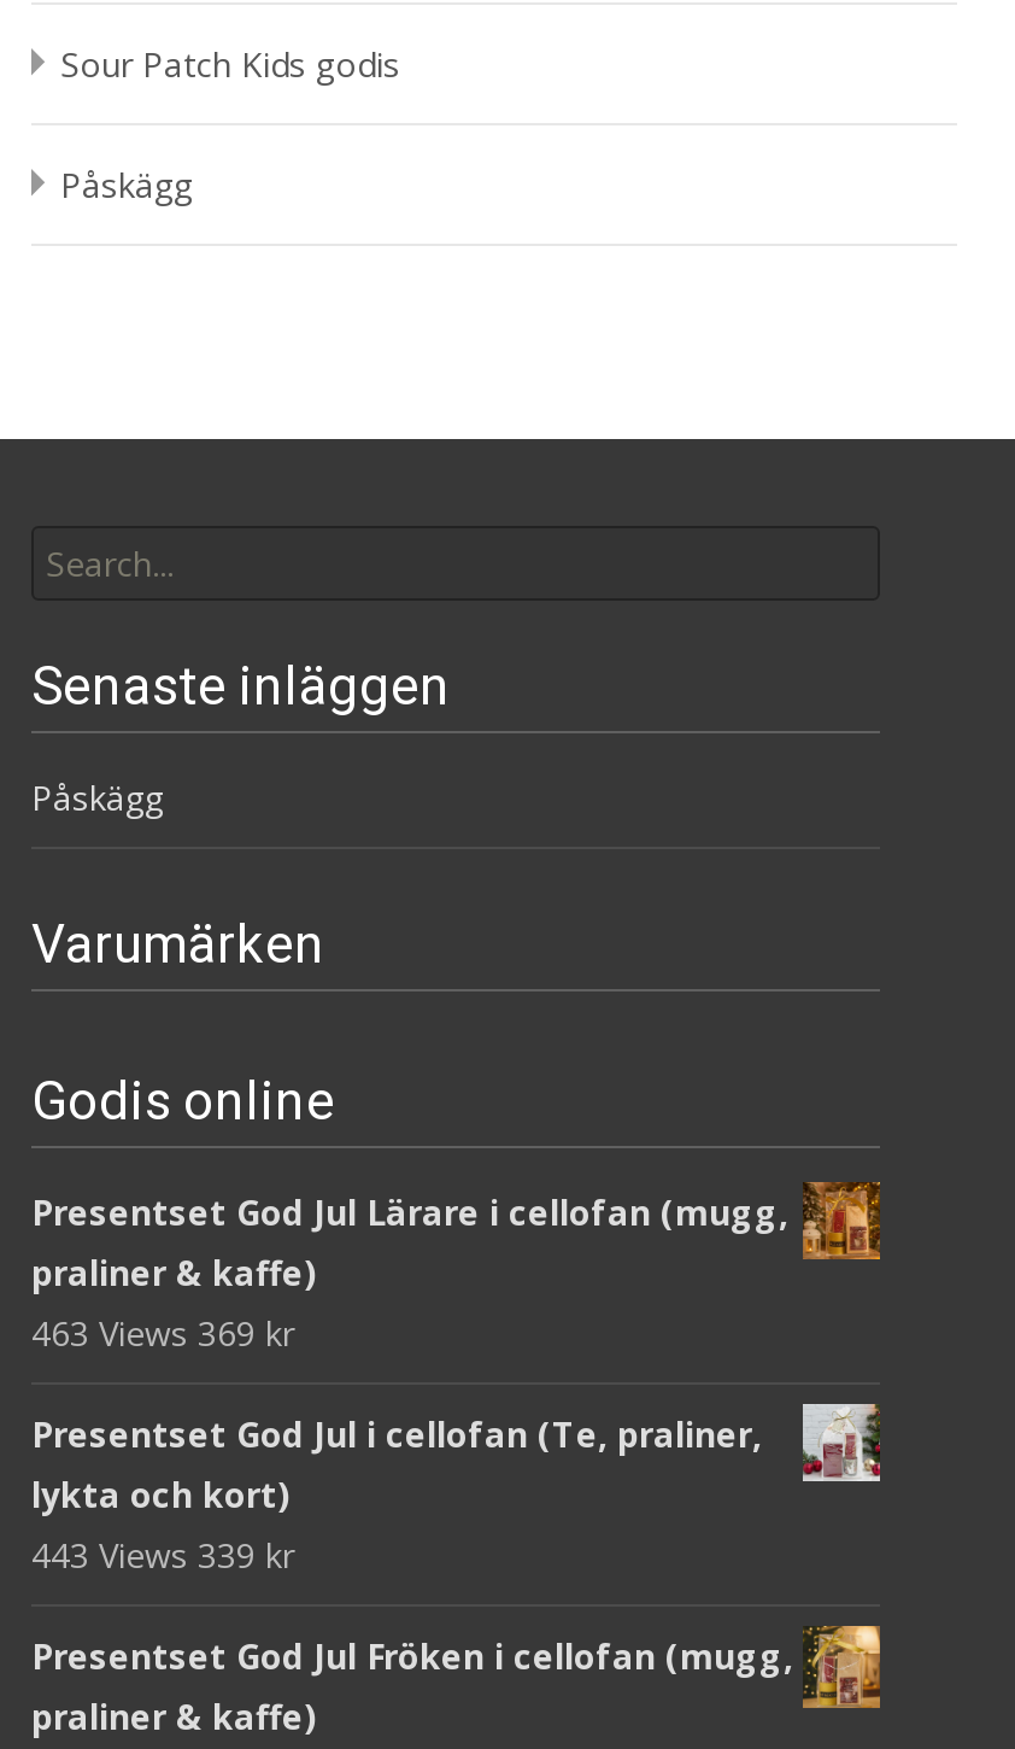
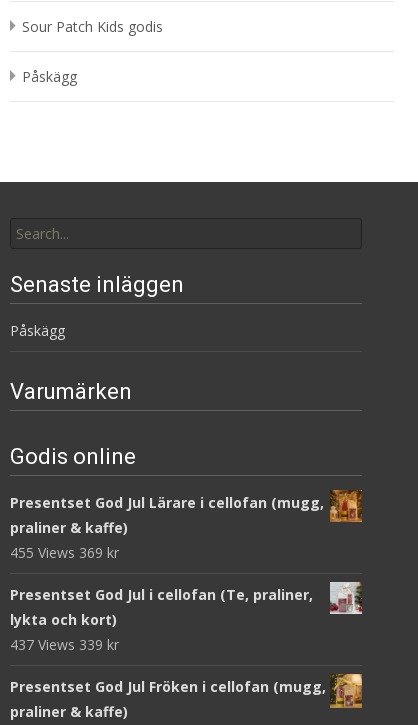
[31,1310,294,1356] 463 Views 369 kr -> [10,543,119,562] 455 Views 369 kr
[31,1532,294,1578] 443 Views 339 kr -> [10,635,119,654] 437 Views 339 kr

